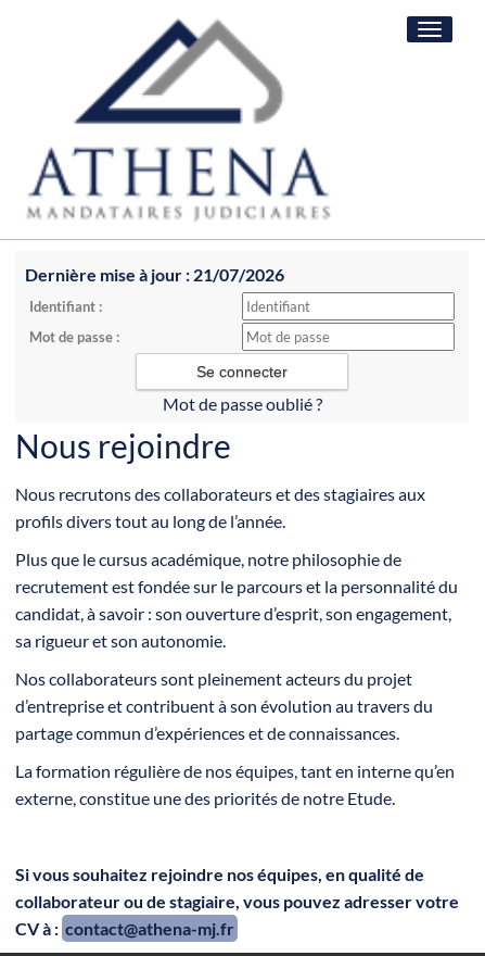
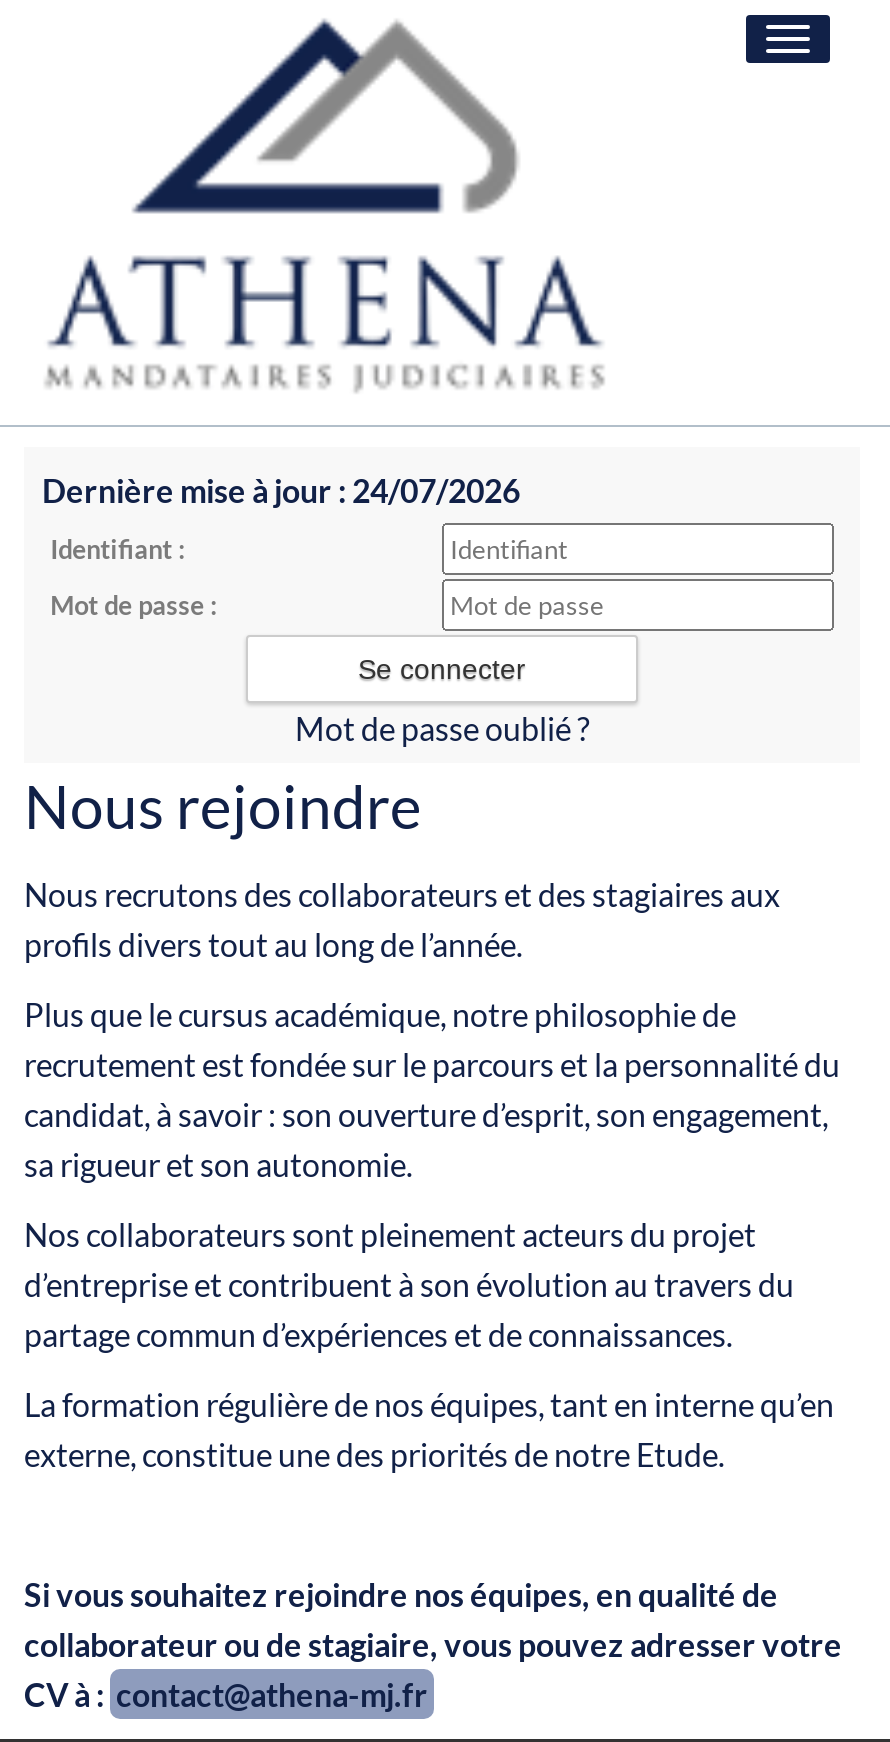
[25,264,284,285] Dernière mise à jour : 21/07/2026 -> [42,472,520,510] Dernière mise à jour : 24/07/2026

